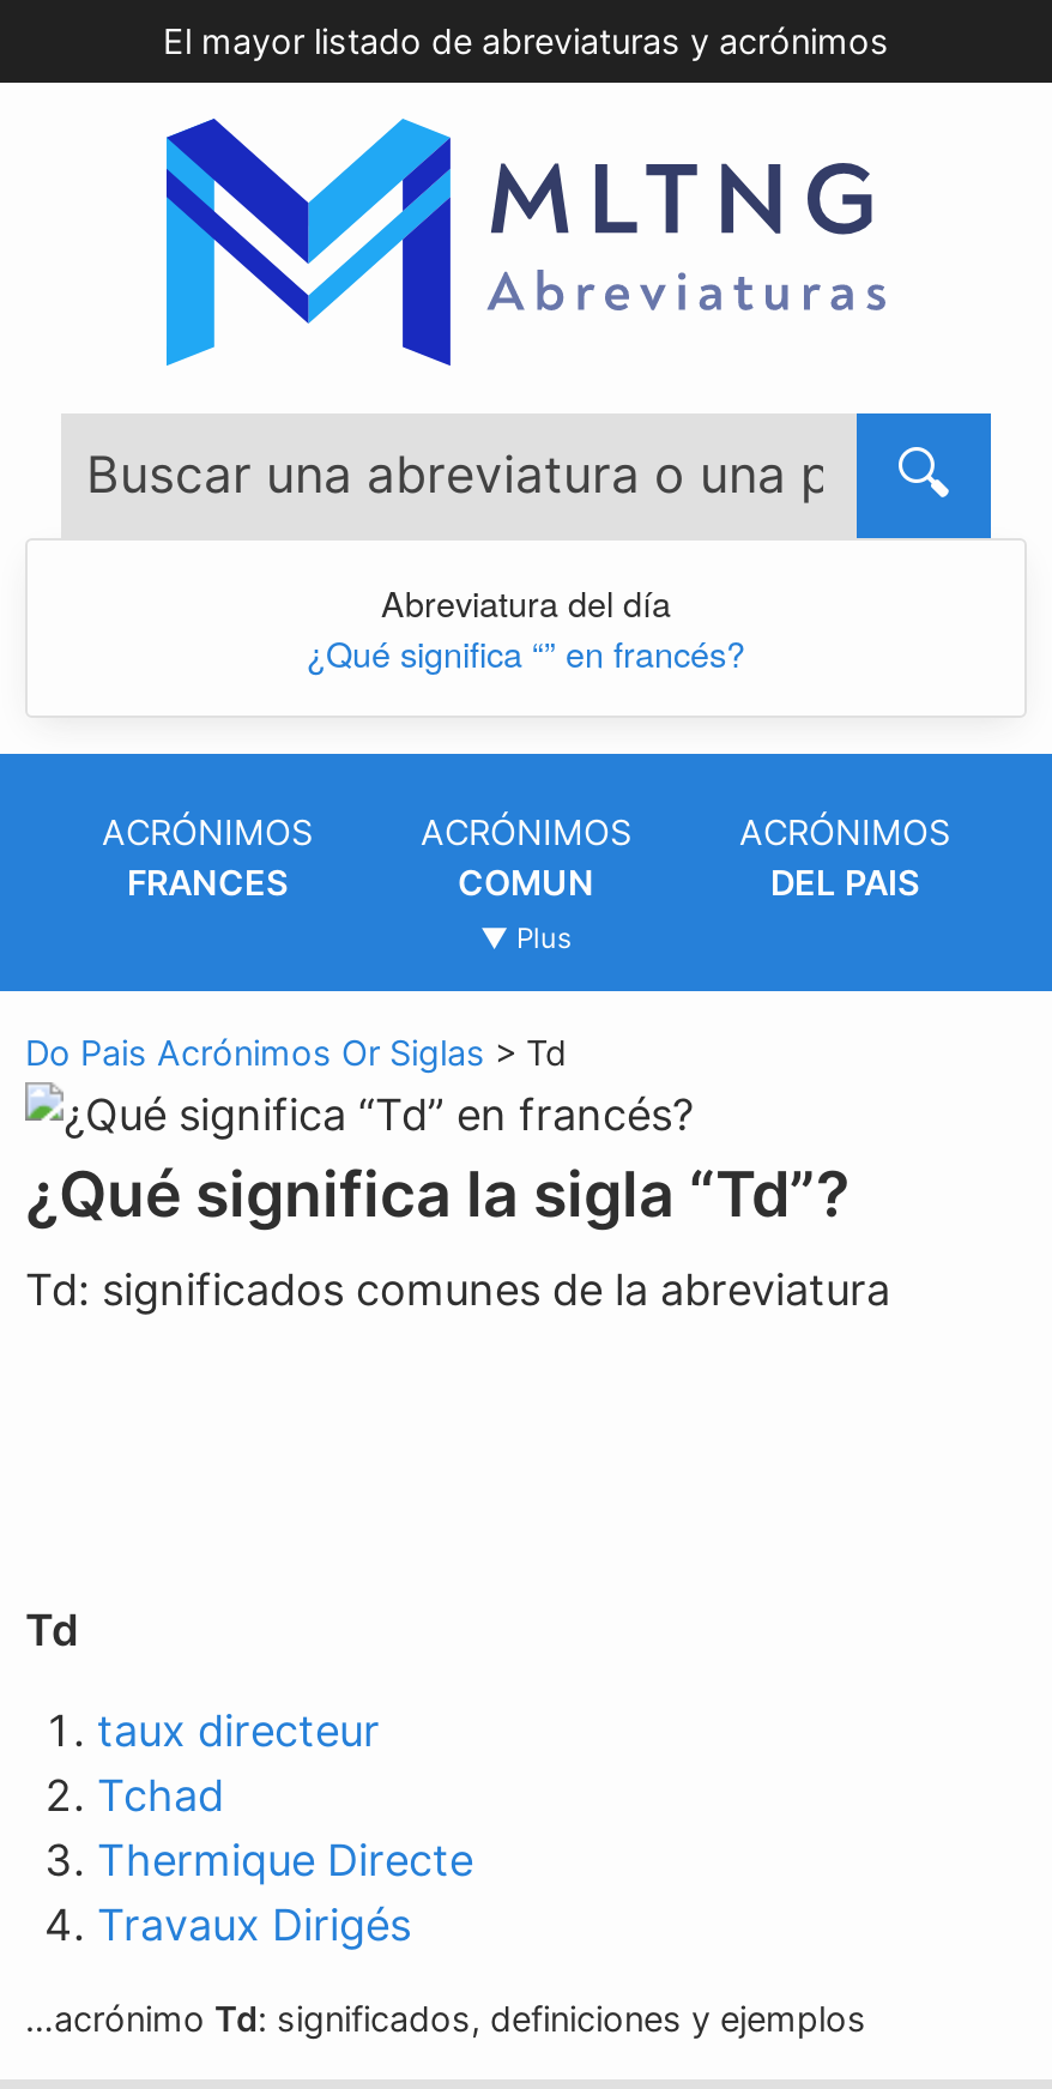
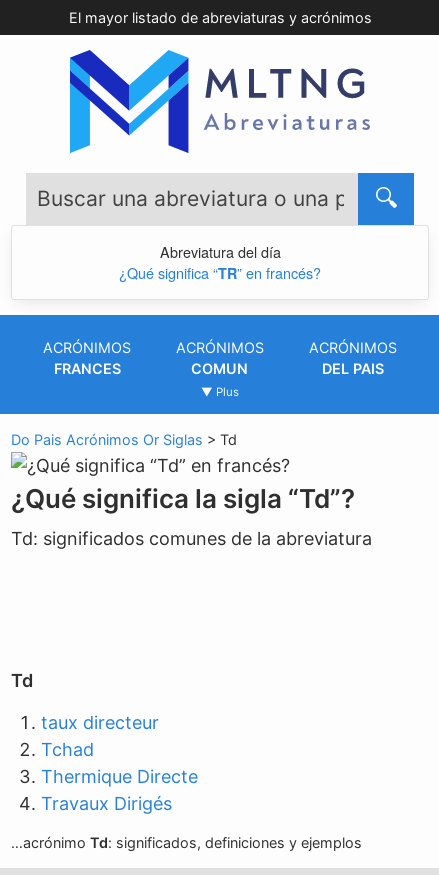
[307,627,745,677] ¿Qué significa “” en francés? -> [119,262,321,283] ¿Qué significa “TR” en francés?

